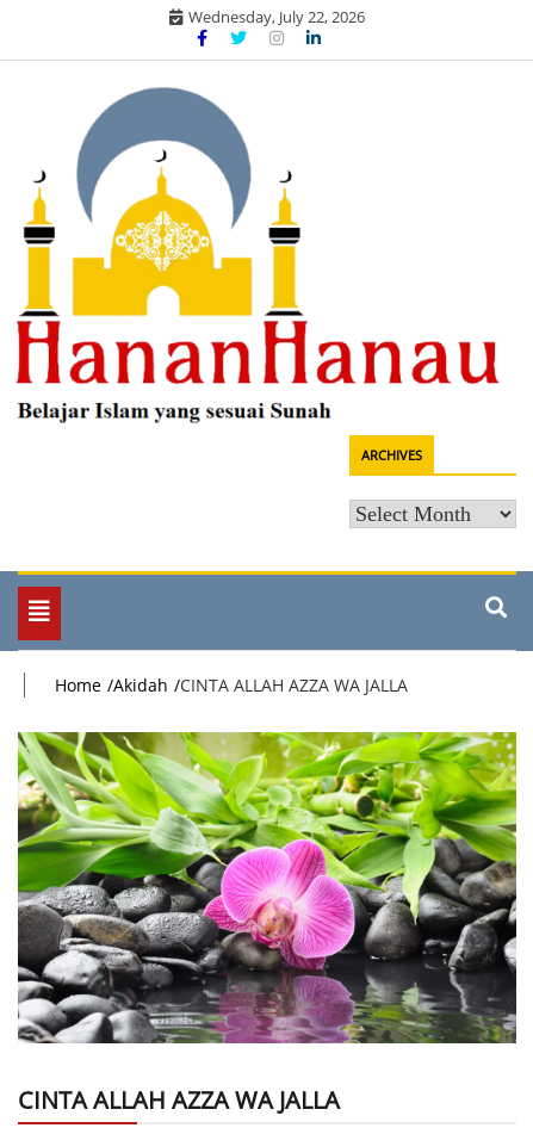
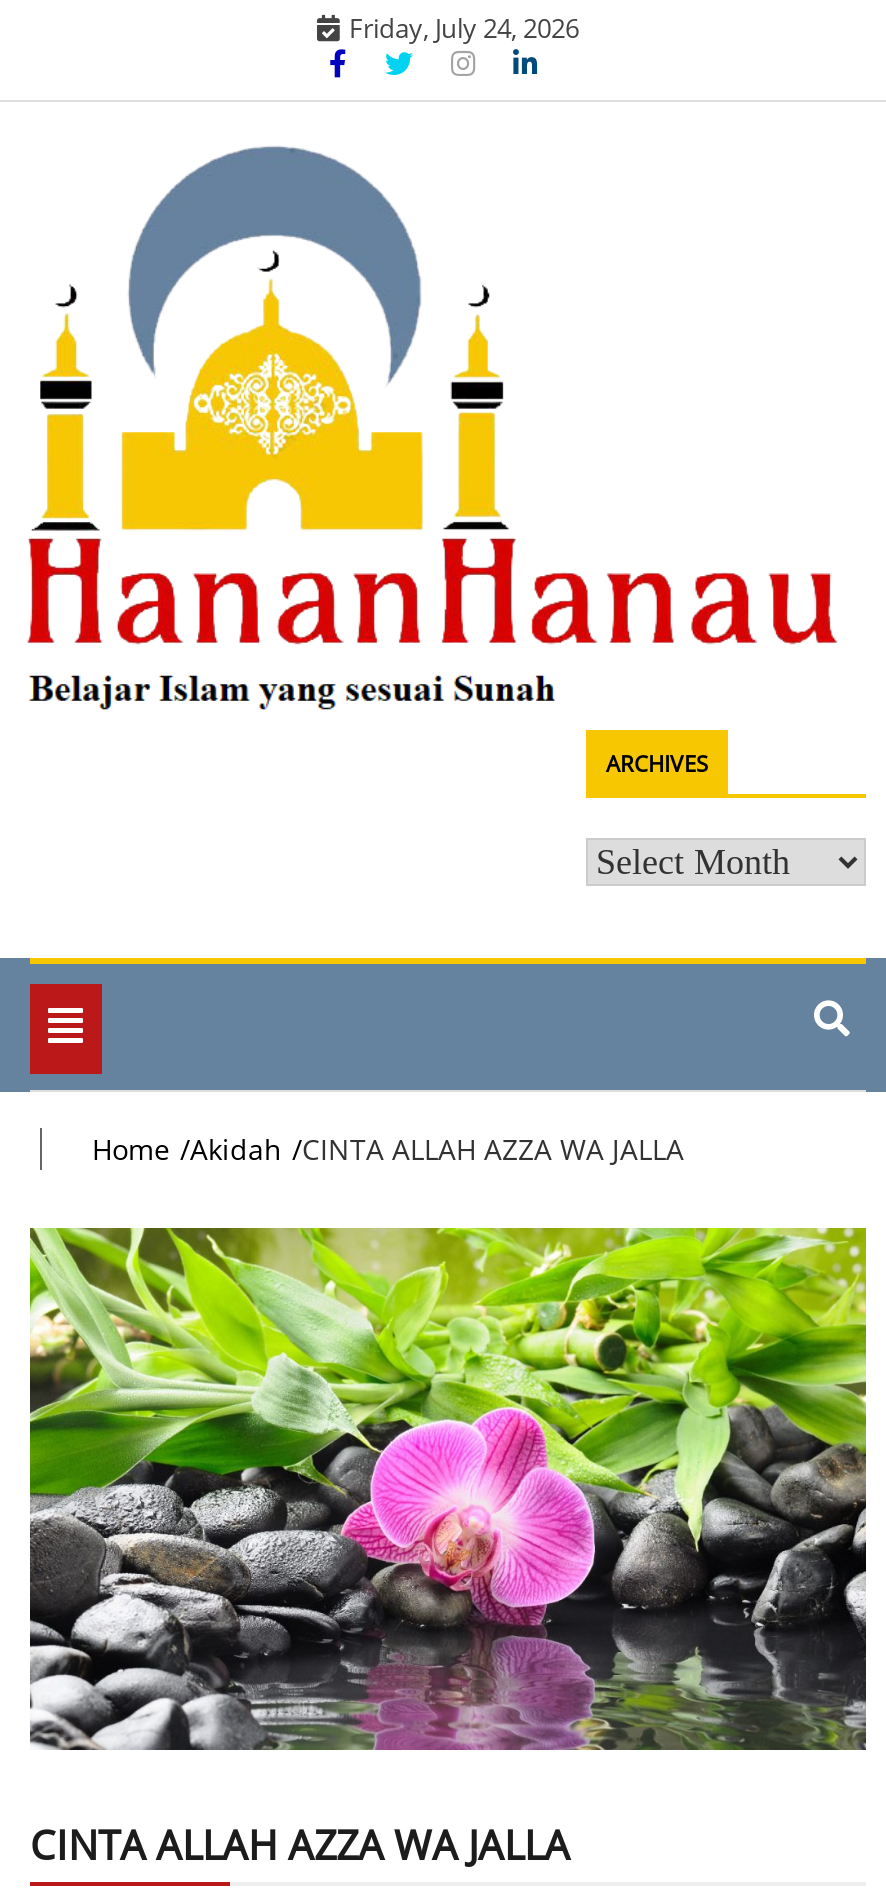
[188,6,365,27] Wednesday, July 22, 2026 -> [349,10,579,46] Friday, July 24, 2026

